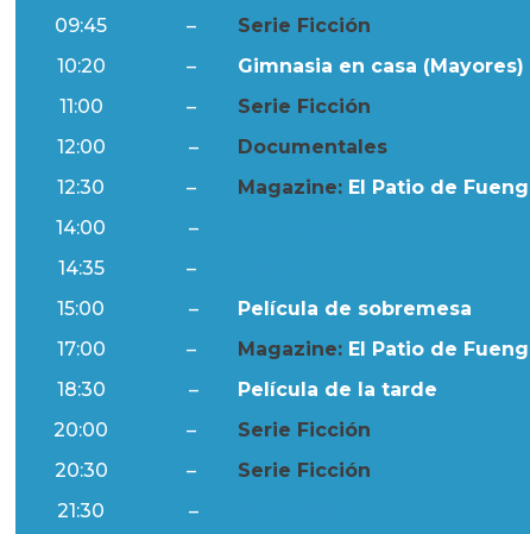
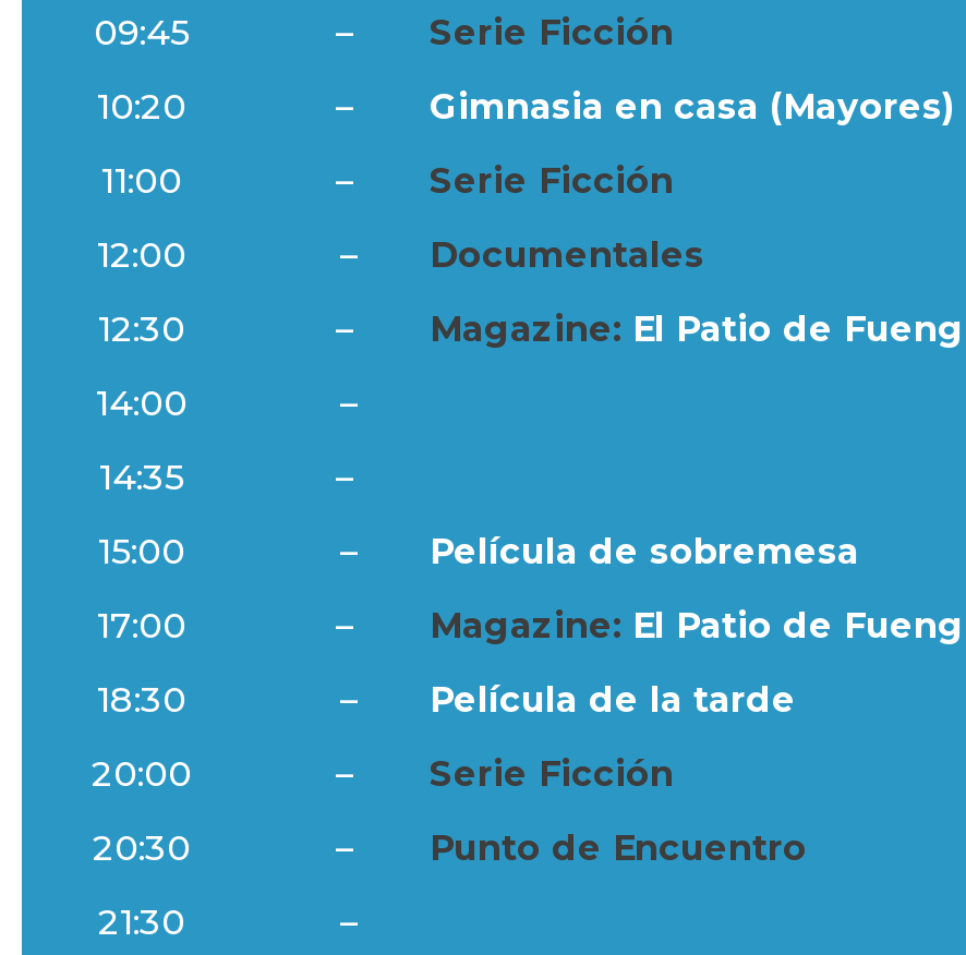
[238,459,371,481] Serie Ficción -> [430,827,807,868] Punto de Encuentro

